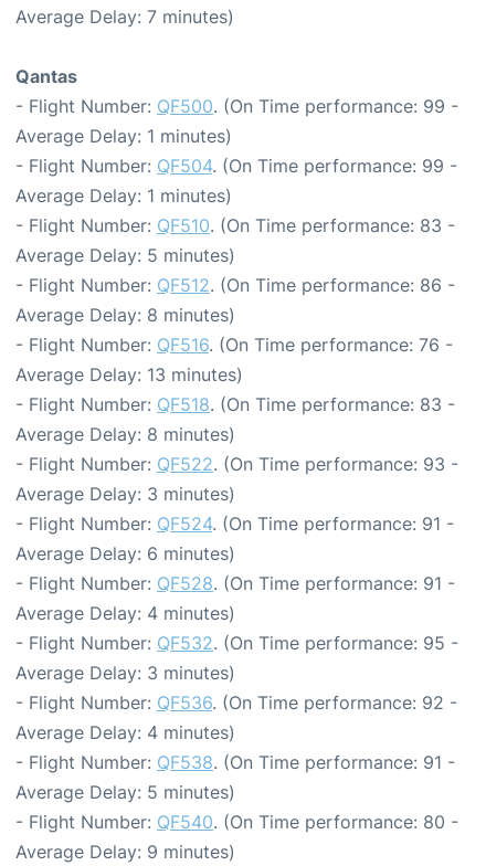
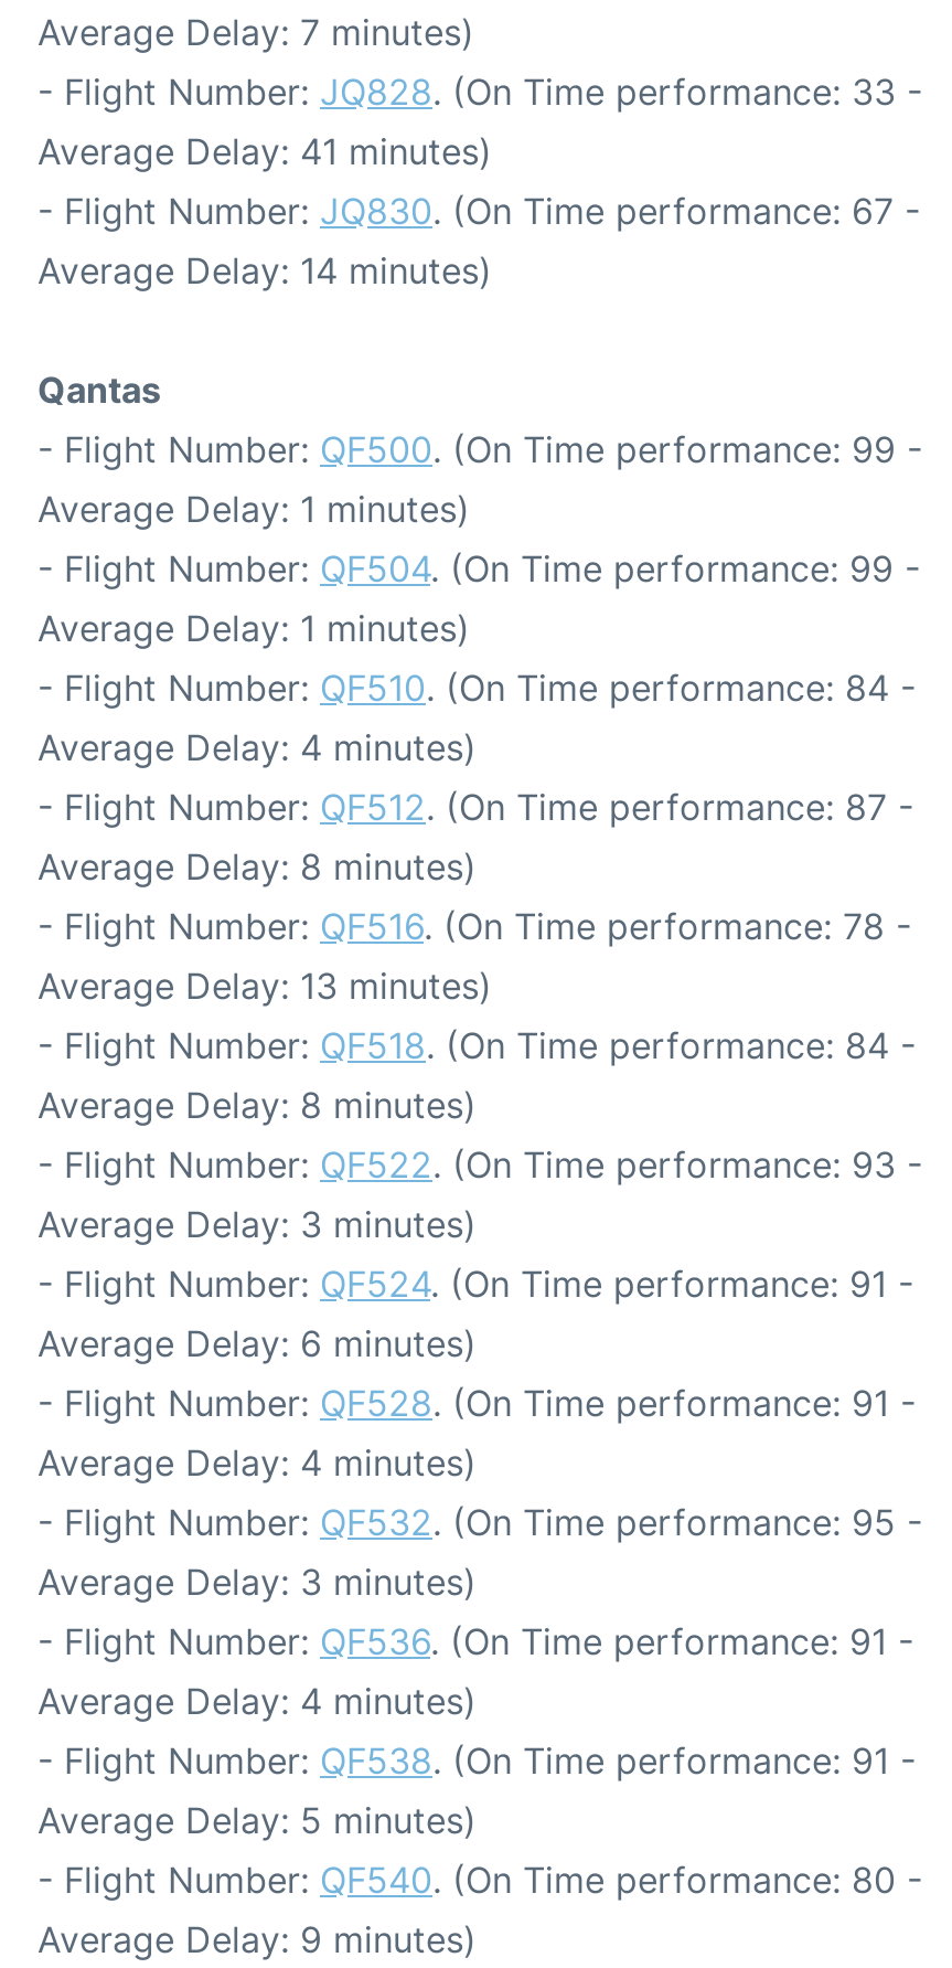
none -> [38,69,922,292] - Flight Number: JQ828. (On Time performance: 33 - | Average Delay: 41 minutes) | - Flight Number: JQ830. (On Time performance: 67 - | Average Delay: 14 minutes)
[15,214,455,236] - Flight Number: QF510. (On Time performance: 83 - -> [38,665,916,709] - Flight Number: QF510. (On Time performance: 84 -
[15,244,235,266] Average Delay: 5 minutes) -> [38,725,477,769] Average Delay: 4 minutes)
[15,274,455,296] - Flight Number: QF512. (On Time performance: 86 - -> [38,784,913,828] - Flight Number: QF512. (On Time performance: 87 -
[15,333,453,355] - Flight Number: QF516. (On Time performance: 76 - -> [38,903,911,947] - Flight Number: QF516. (On Time performance: 78 -
[15,393,455,415] - Flight Number: QF518. (On Time performance: 83 - -> [38,1023,916,1067] - Flight Number: QF518. (On Time performance: 84 -
[15,691,457,713] - Flight Number: QF536. (On Time performance: 92 - -> [38,1619,913,1663] - Flight Number: QF536. (On Time performance: 91 -

